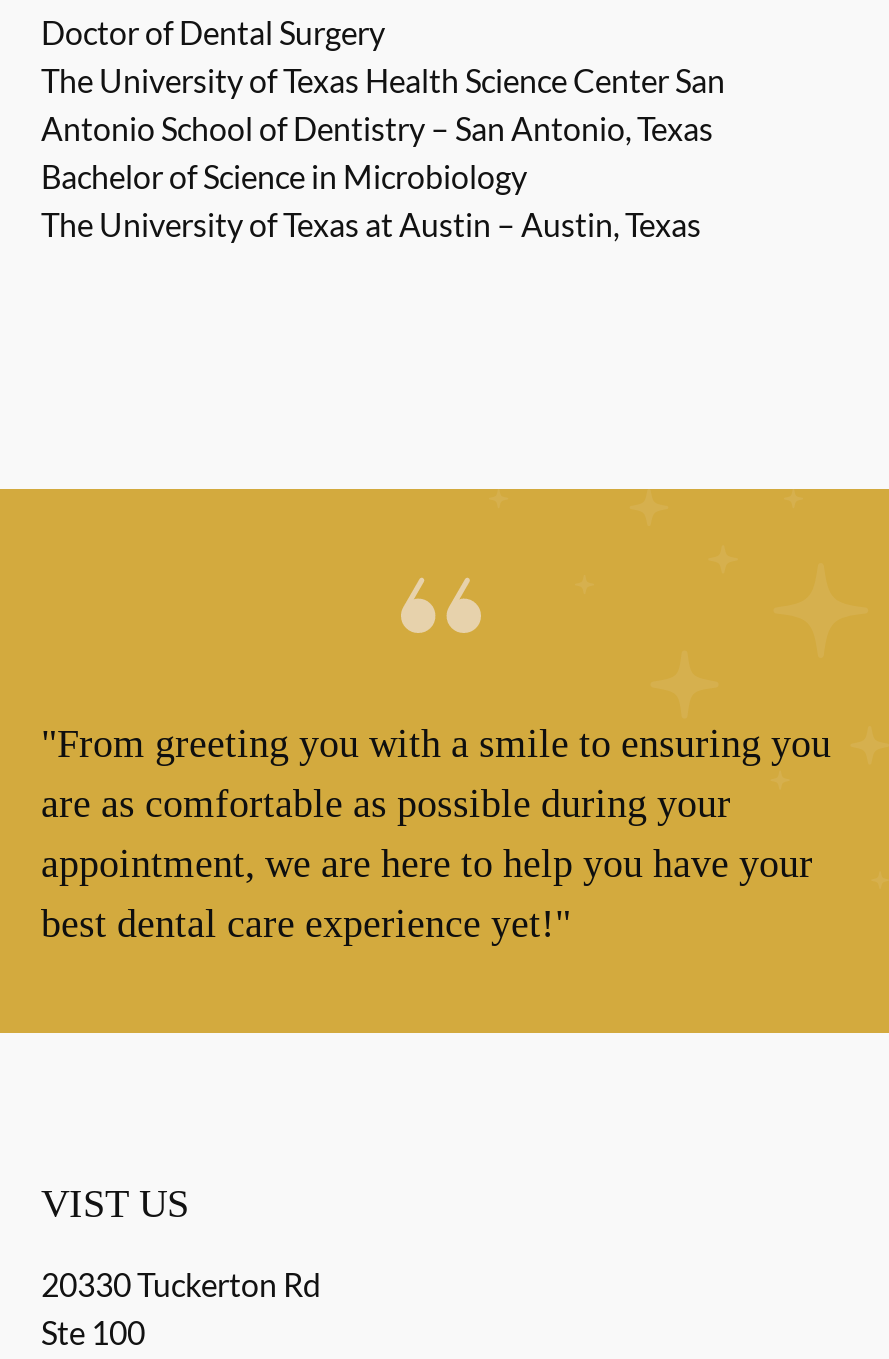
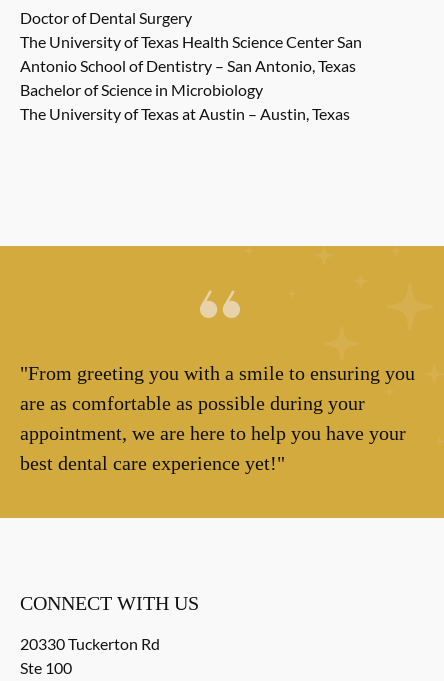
[41,1181,189,1225] VIST US -> [20,592,199,614] CONNECT WITH US

